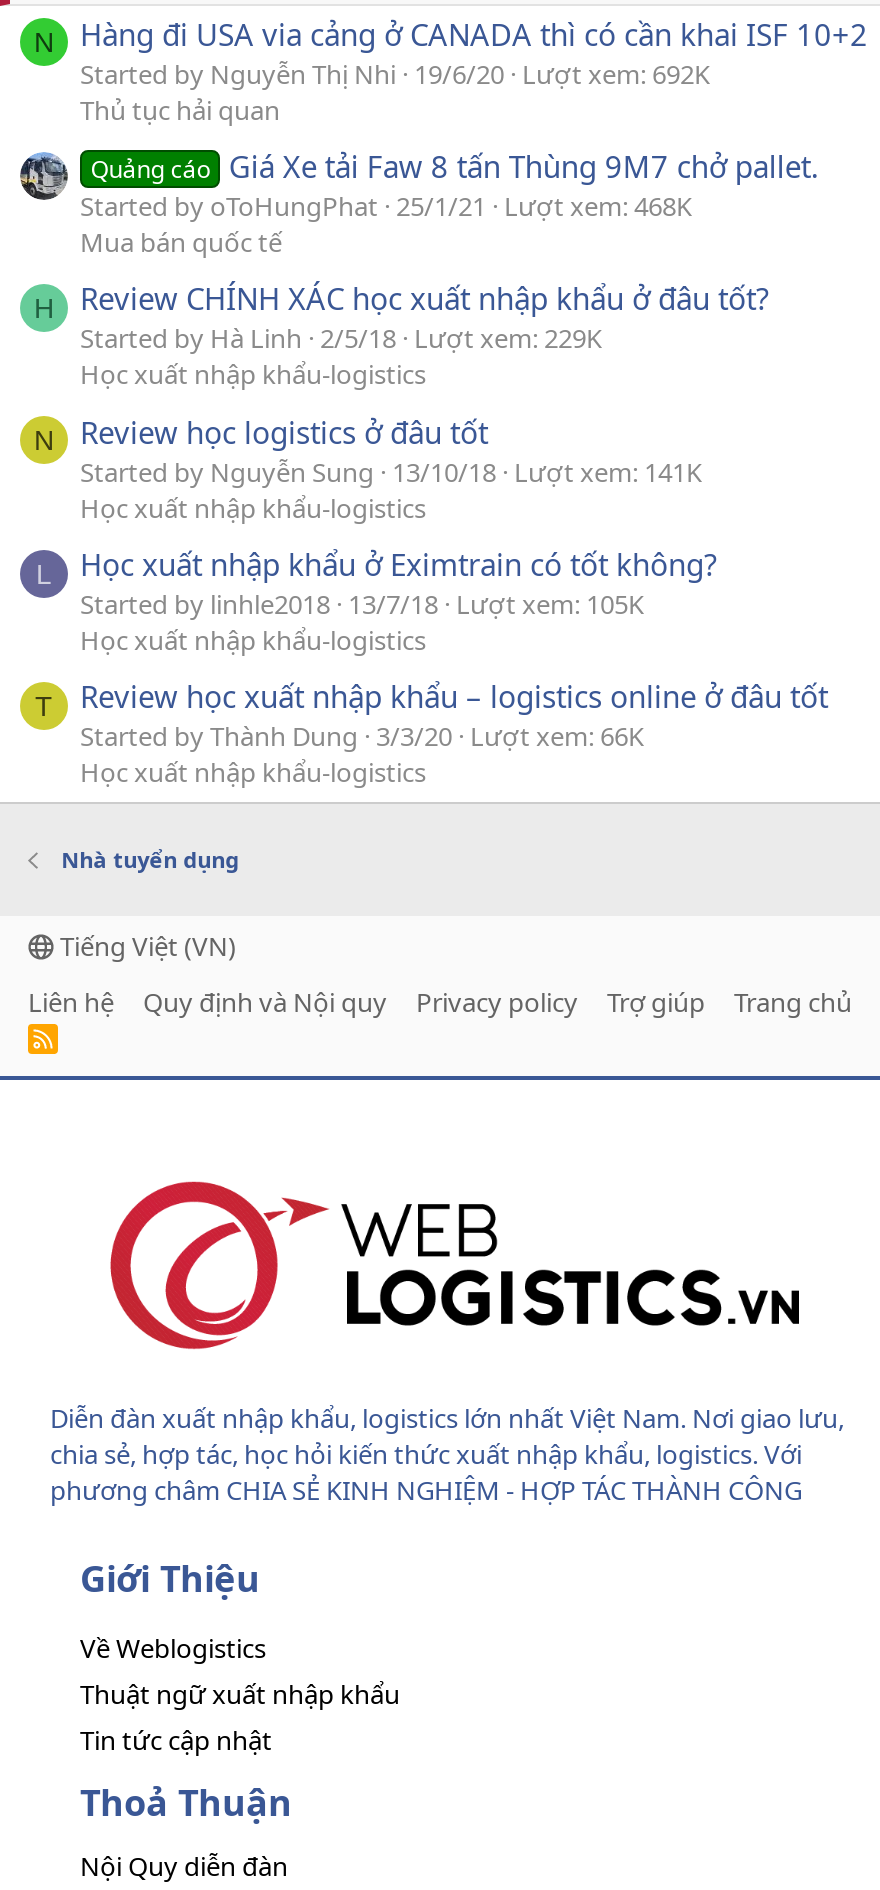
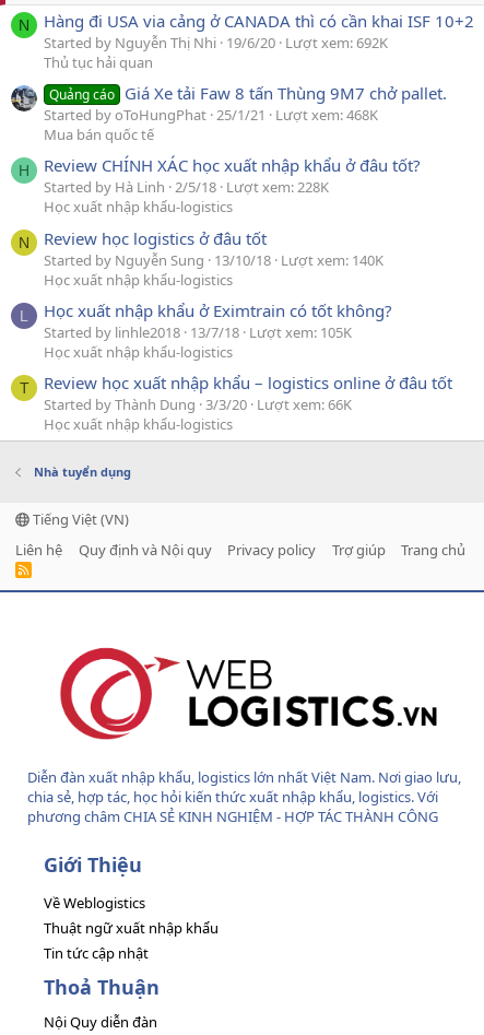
[80,321,602,357] Started by Hà Linh 2/5/18 Lượt xem: 229K -> [44,177,329,197] Started by Hà Linh 2/5/18 Lượt xem: 228K
[80,453,702,489] Started by Nguyễn Sung 13/10/18 Lượt xem: 141K -> [44,250,383,270] Started by Nguyễn Sung 13/10/18 Lượt xem: 140K

